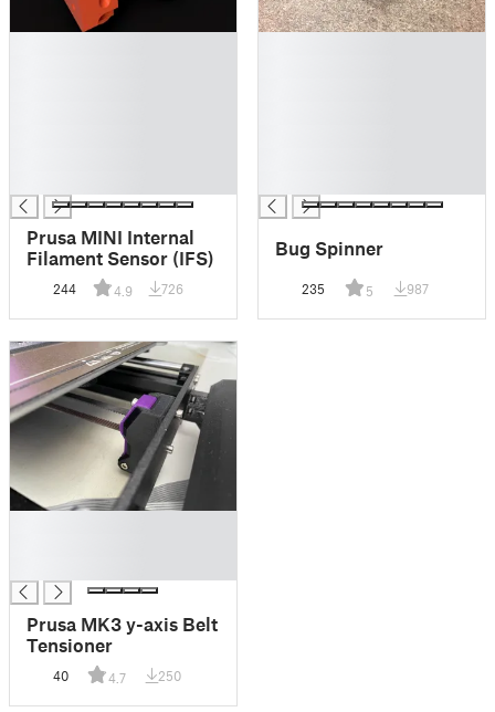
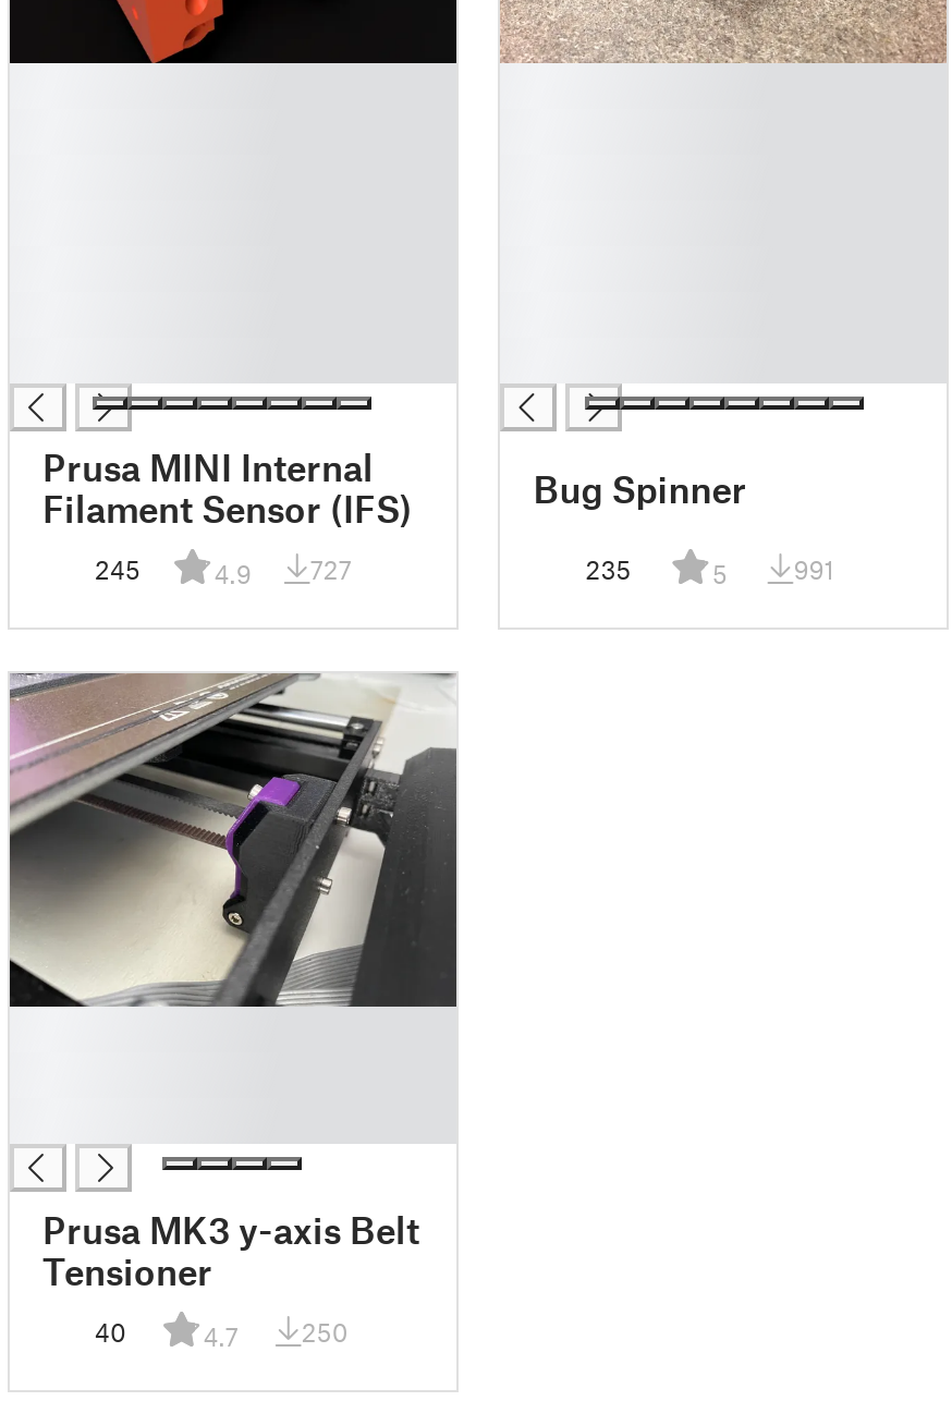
[53,281,76,297] 244 -> [95,554,141,584] 245
[113,281,184,299] 4.9 726 -> [214,554,351,589] 4.9 727
[407,281,429,297] 987 -> [793,554,835,584] 991

